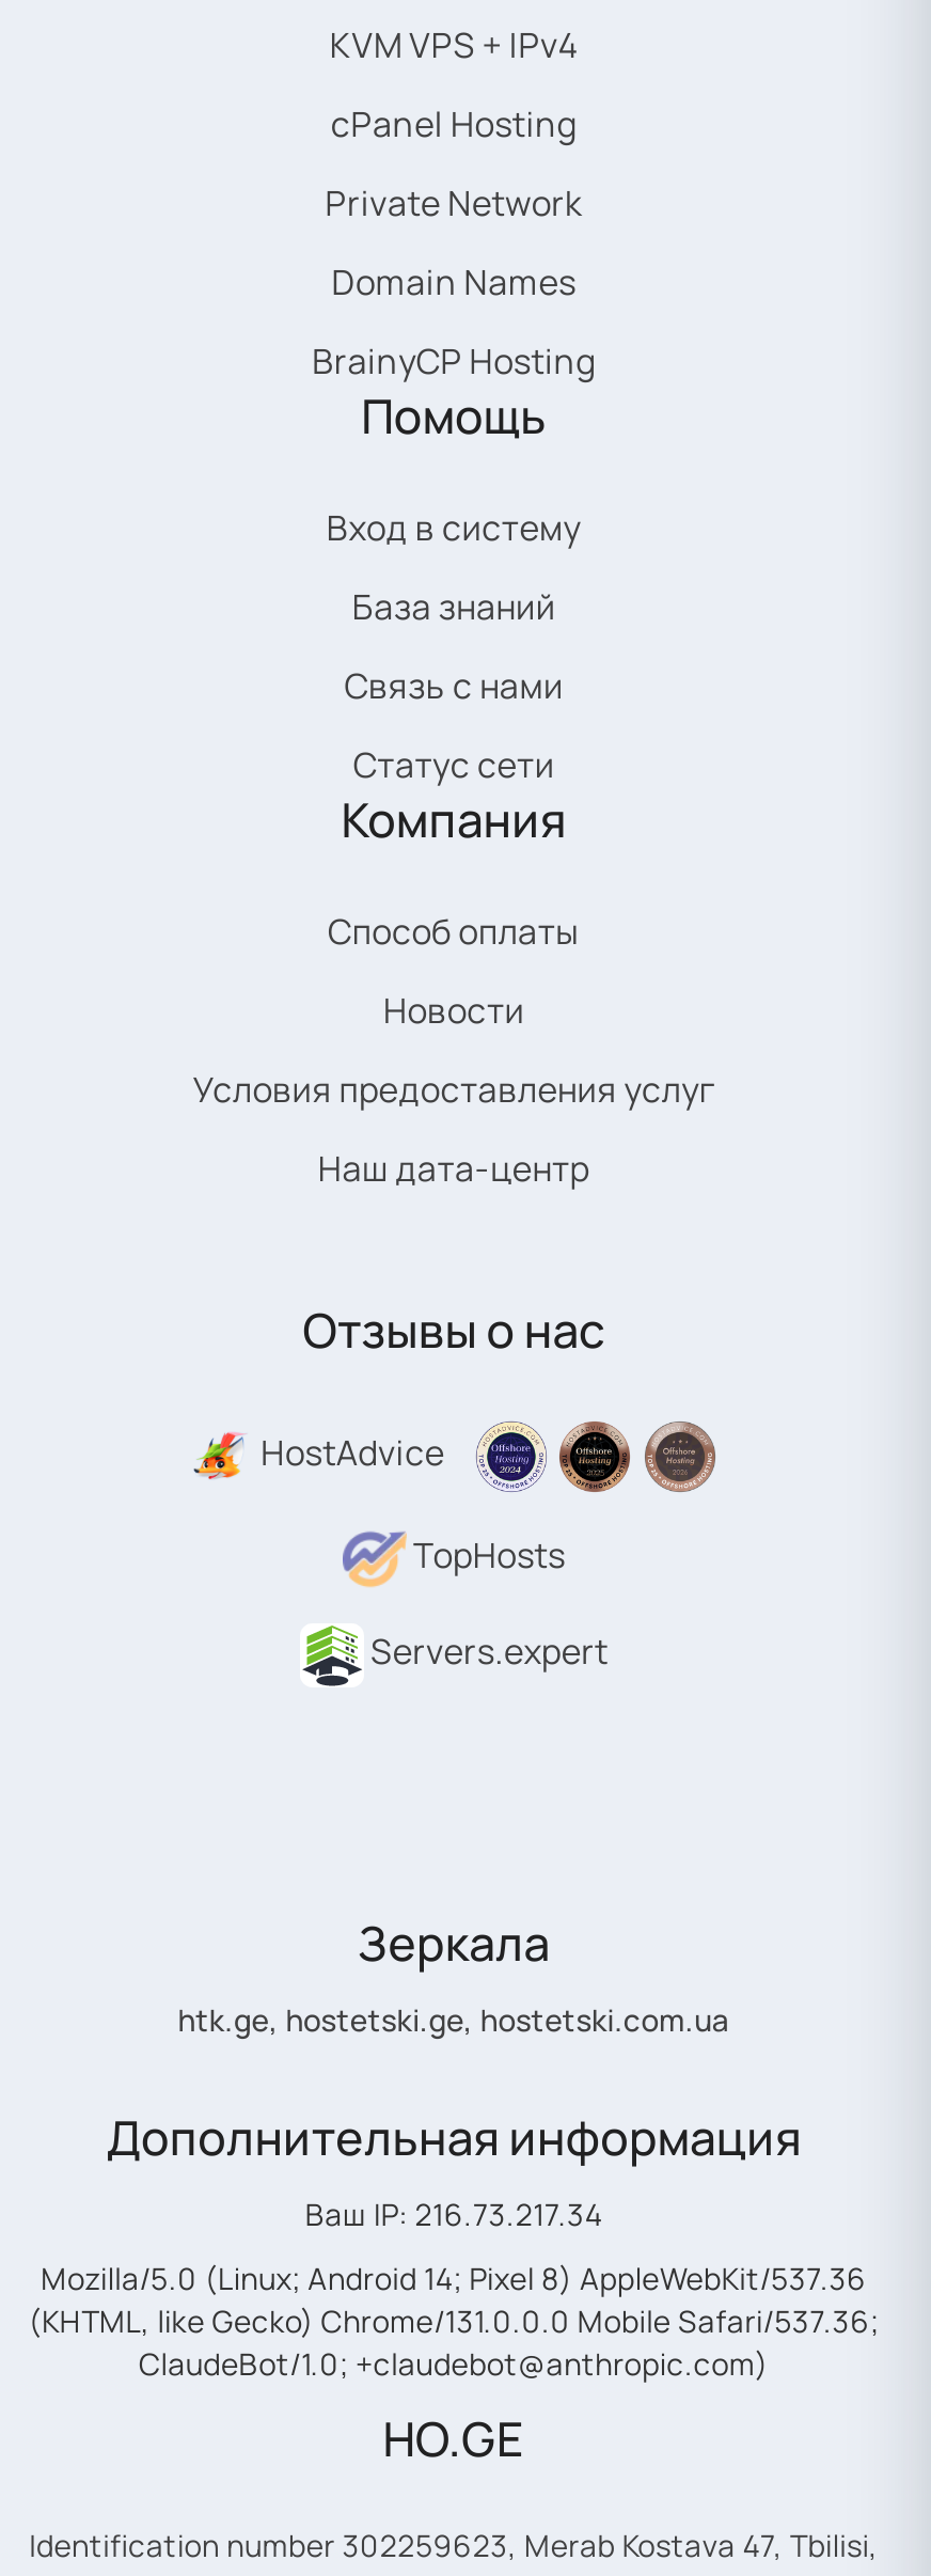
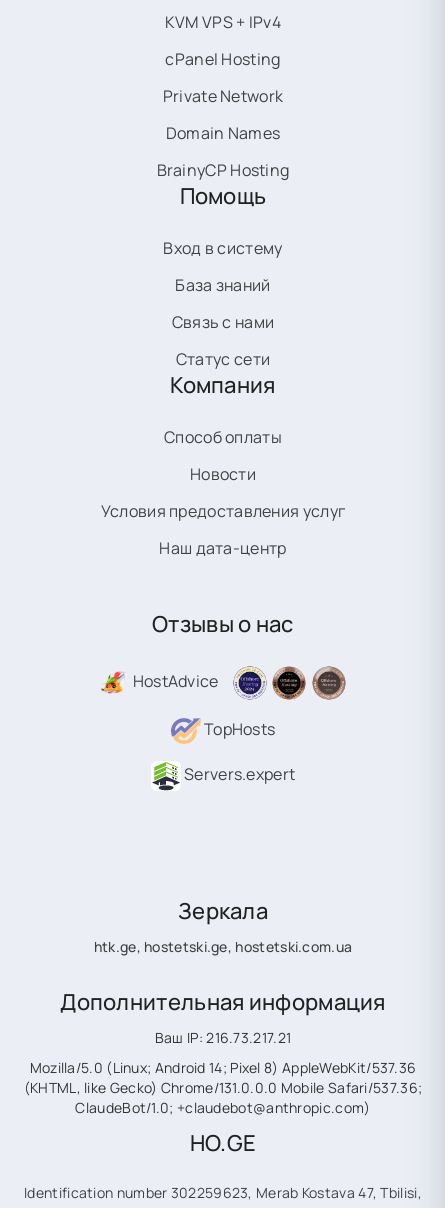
[305,2194,603,2234] Ваш IP: 216.73.217.34 -> [155,1028,291,1047] Ваш IP: 216.73.217.21

